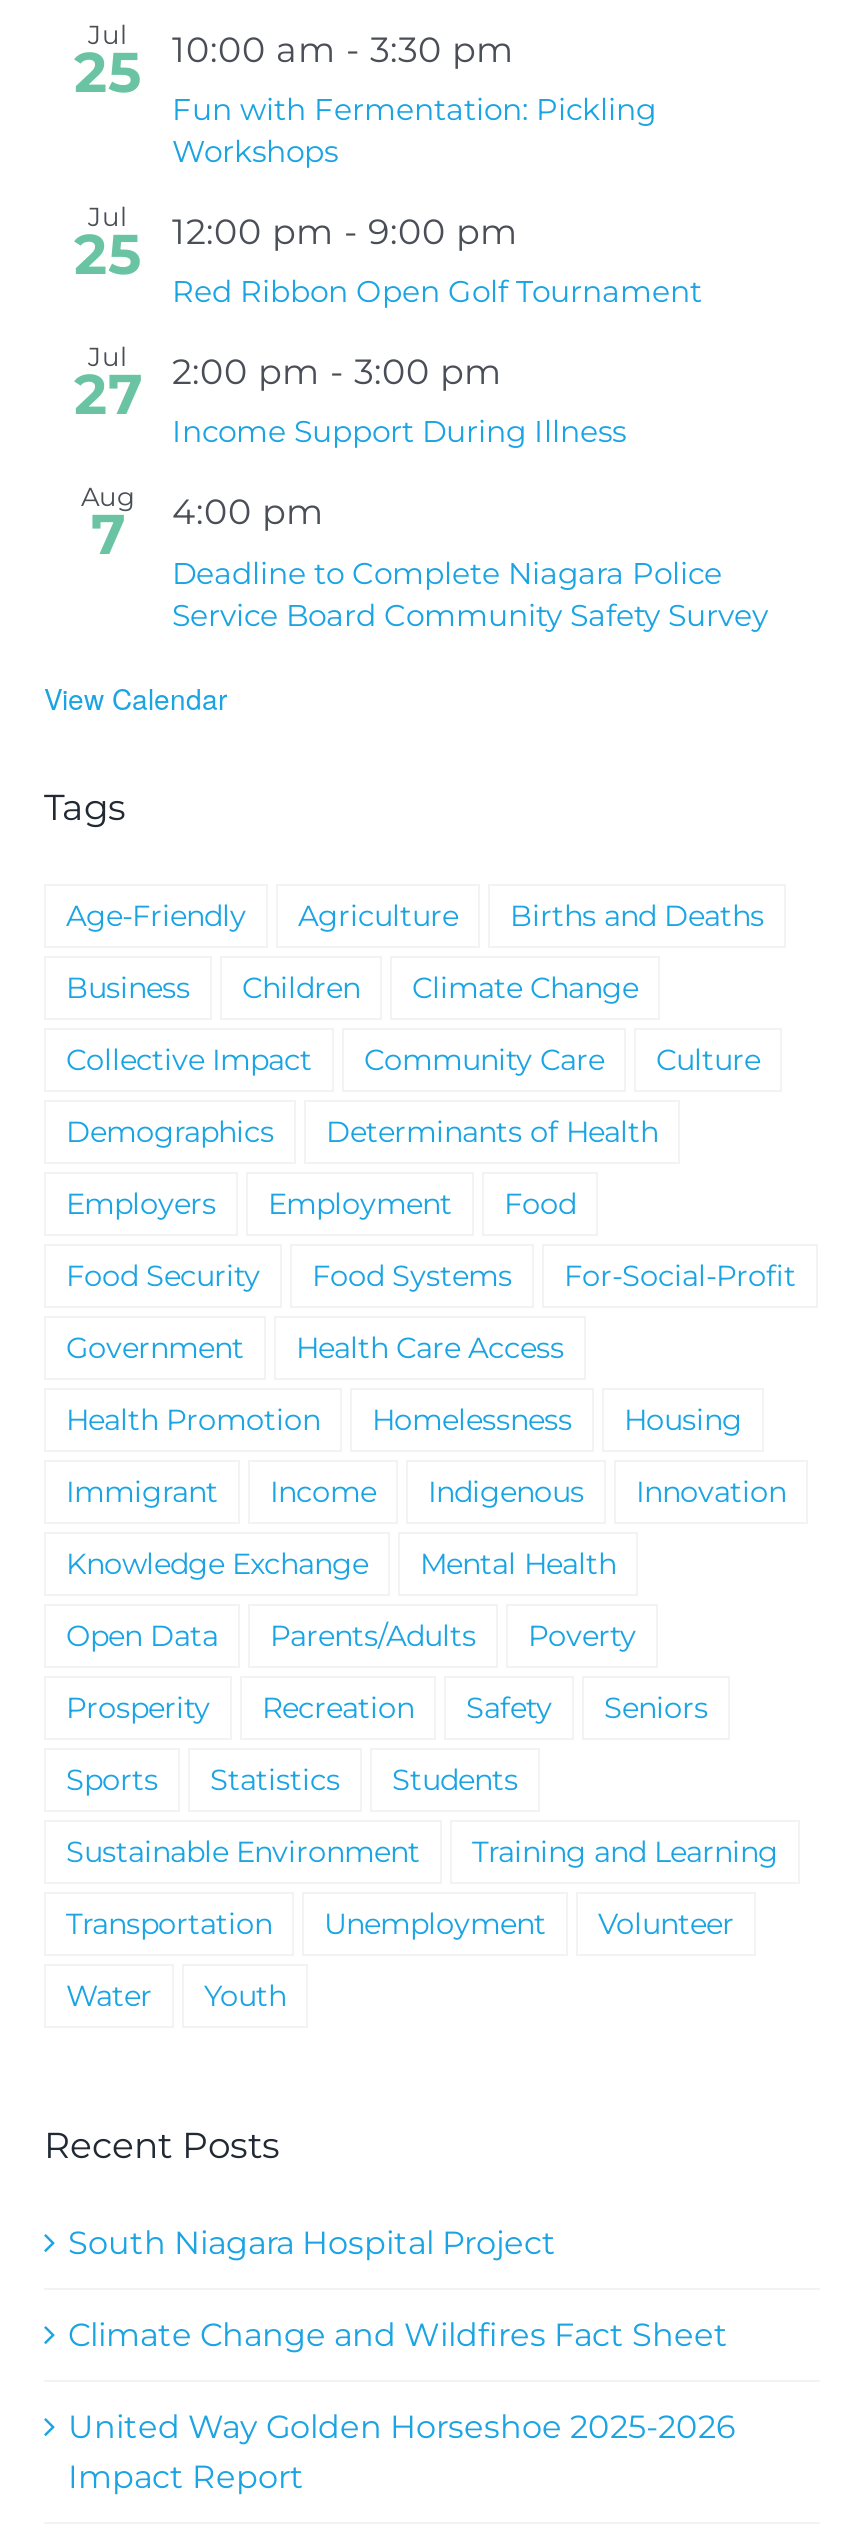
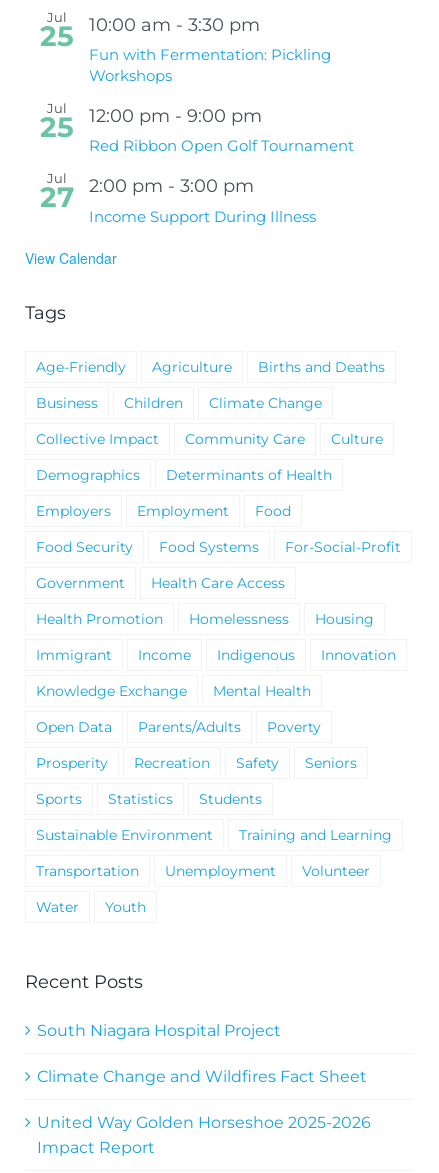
[81,480,768,633] Aug | 7 | 4:00 pm | Deadline to Complete Niagara Police | Service Board Community Safety Survey -> none

